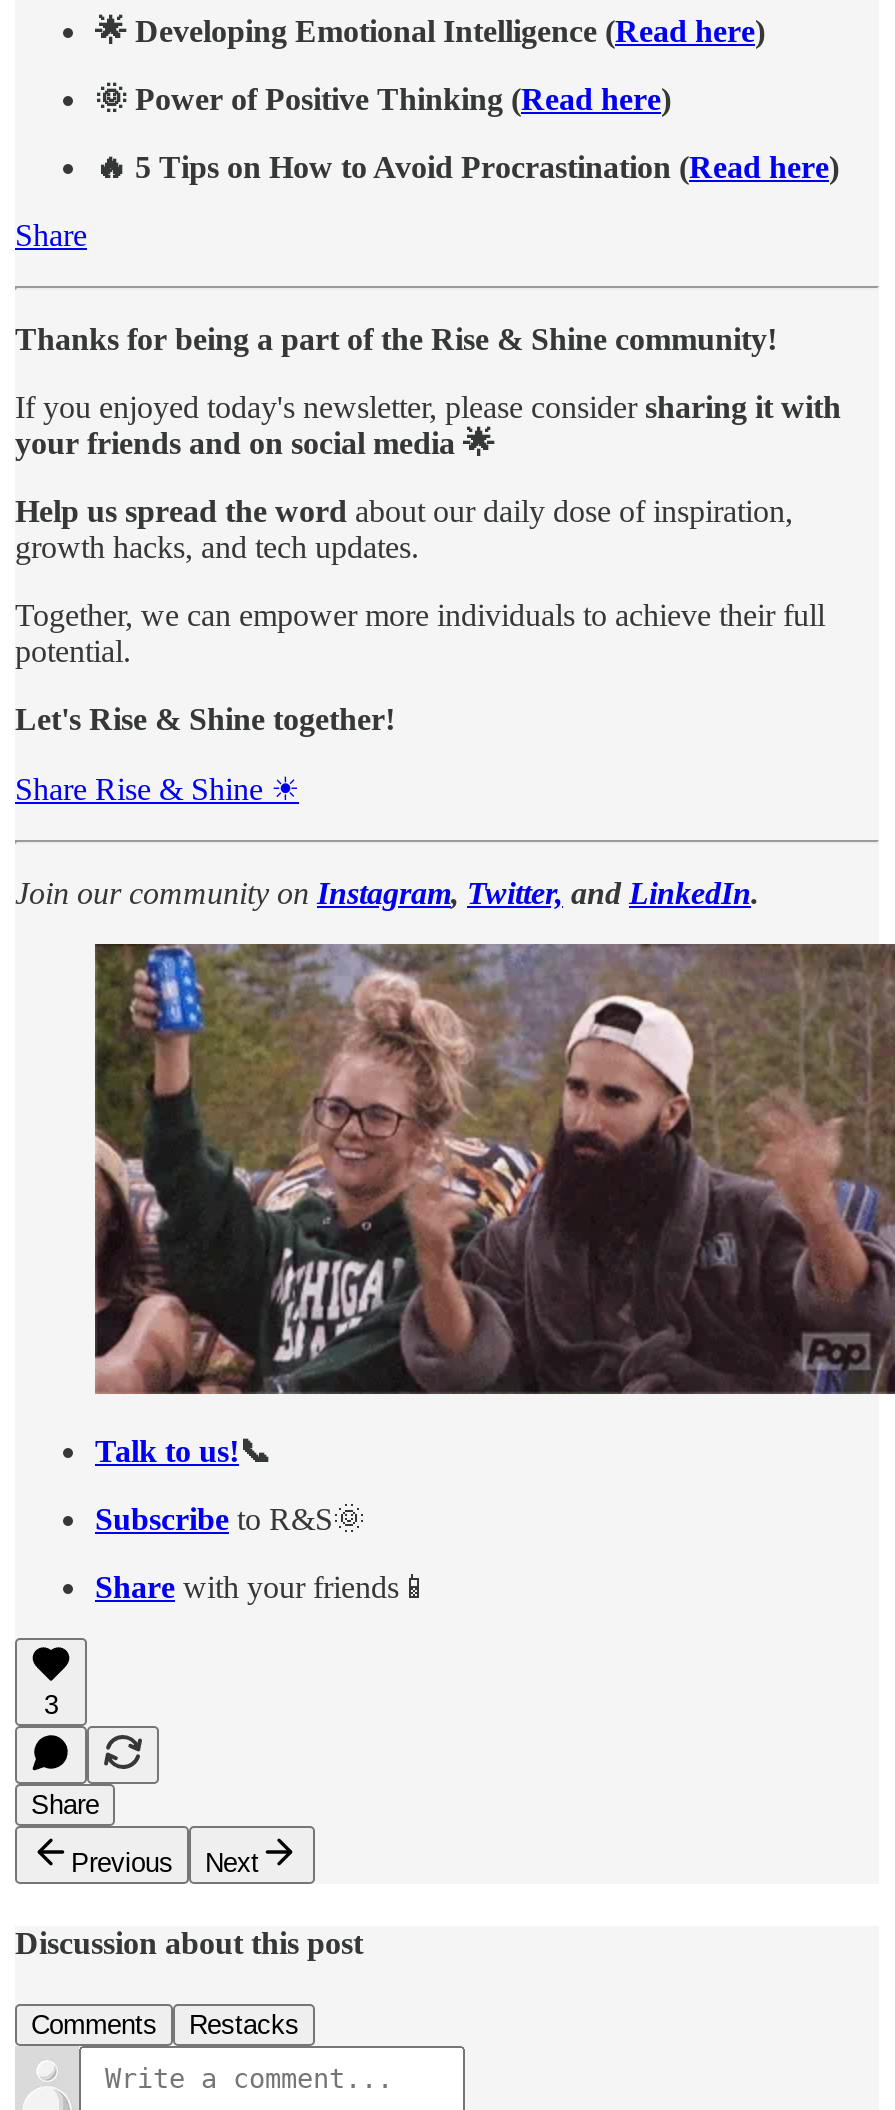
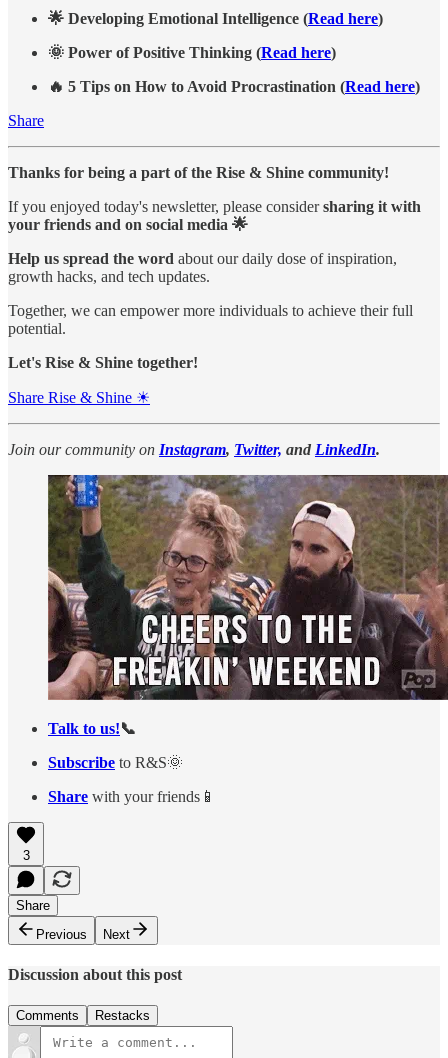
[95,942,889,1394] [image] -> [48,474,445,700] [image]

